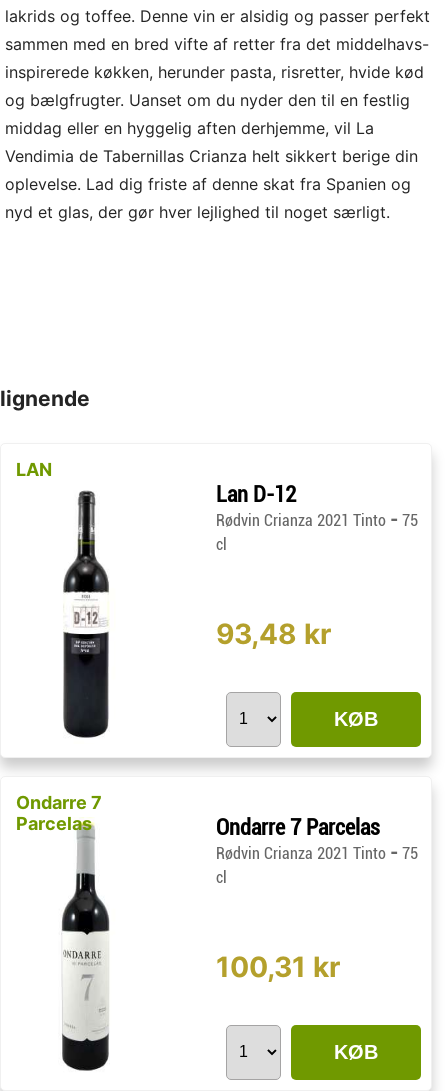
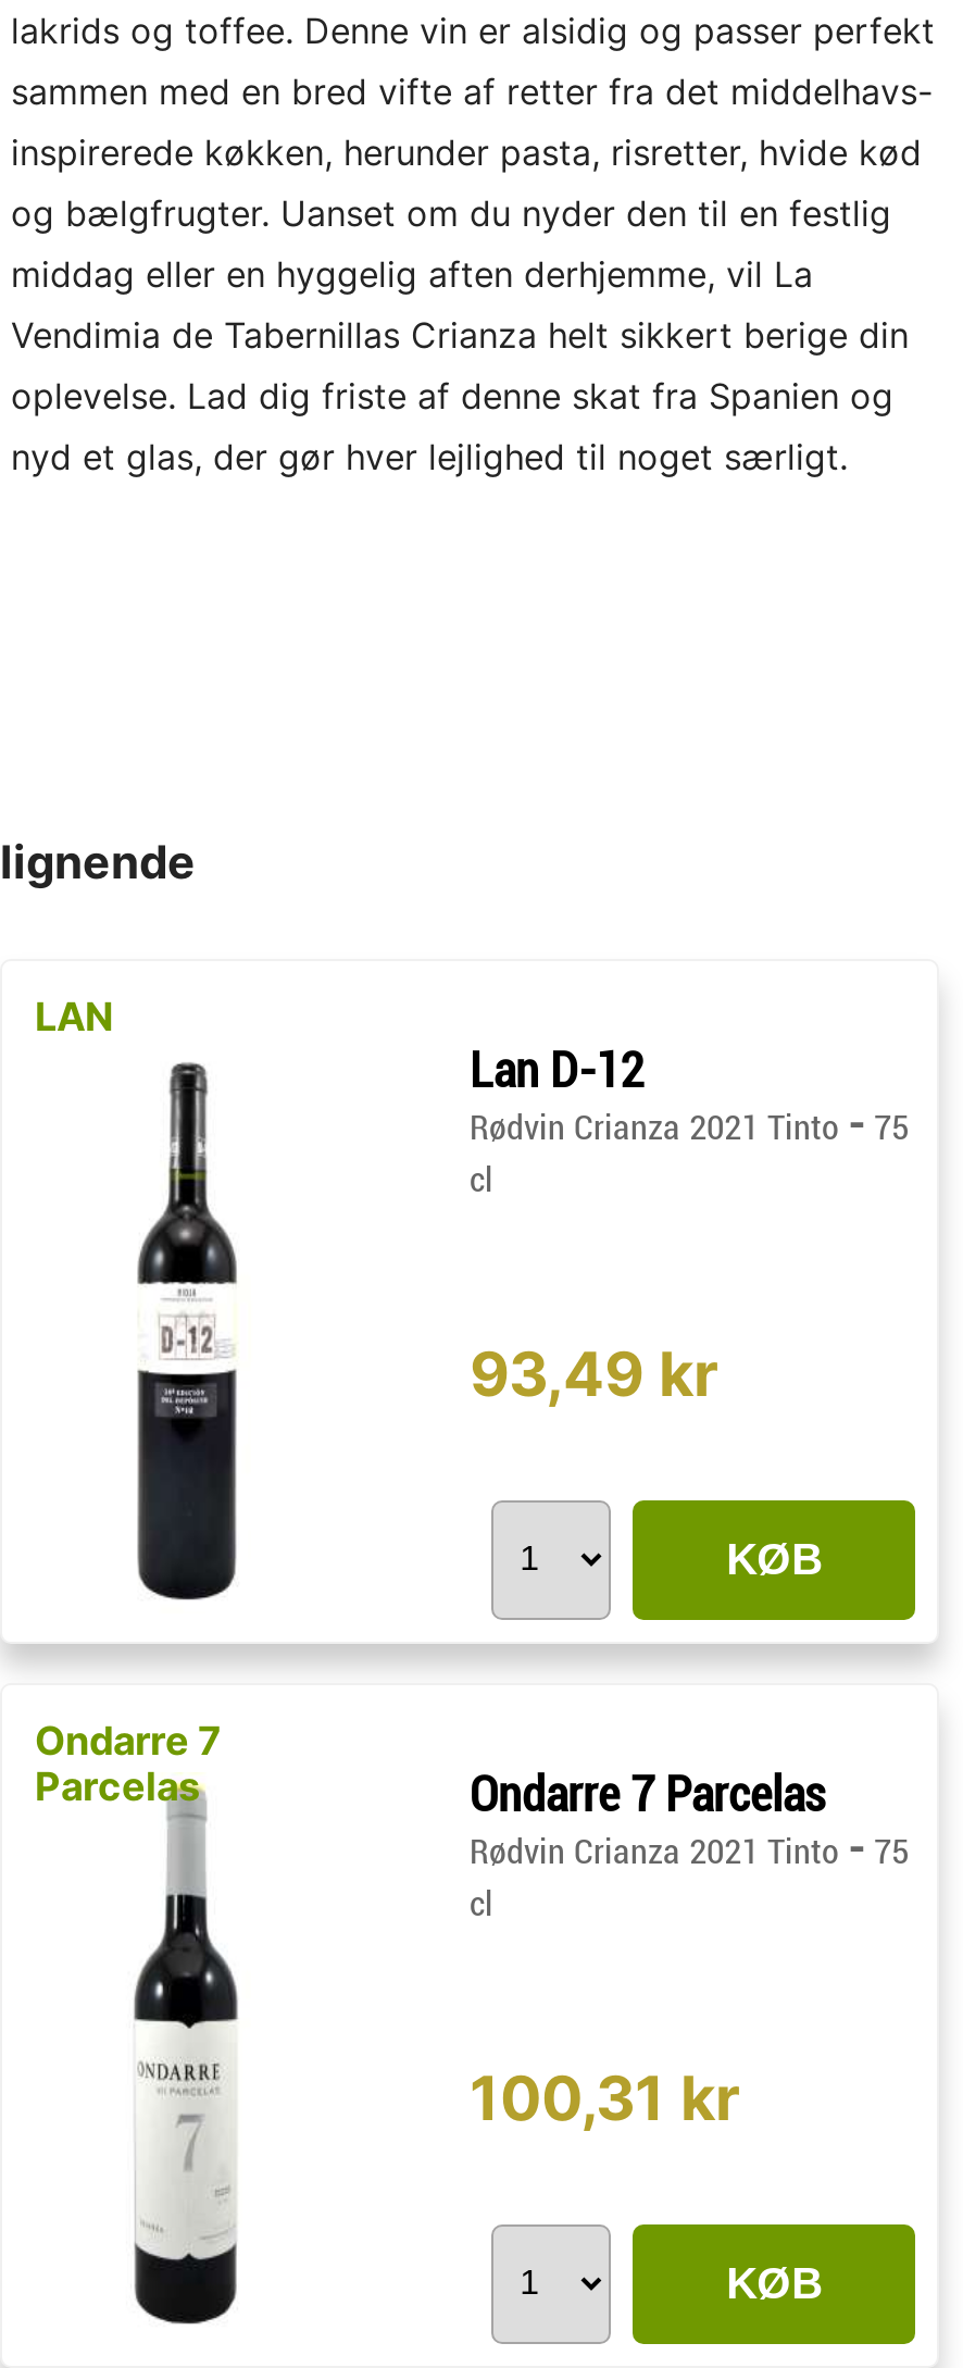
[216,617,331,651] 93,48 kr -> [470,1338,717,1412] 93,49 kr

